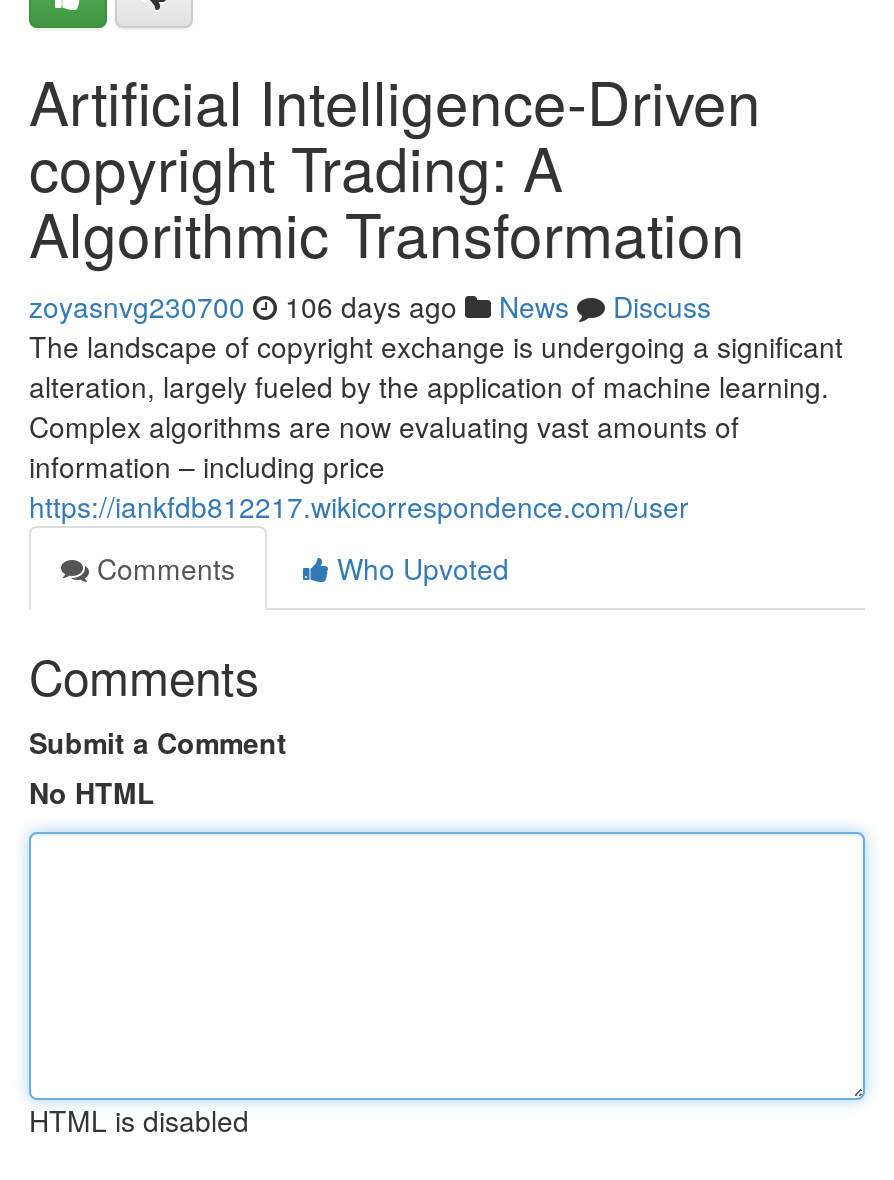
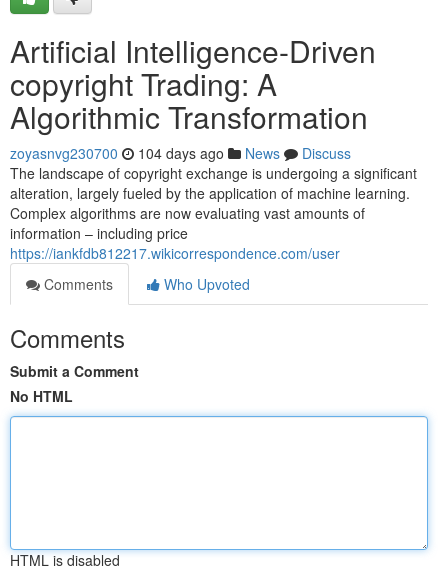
[29,286,711,326] zoyasnvg230700 106 days ago News Discuss -> [10,143,351,163] zoyasnvg230700 104 days ago News Discuss

